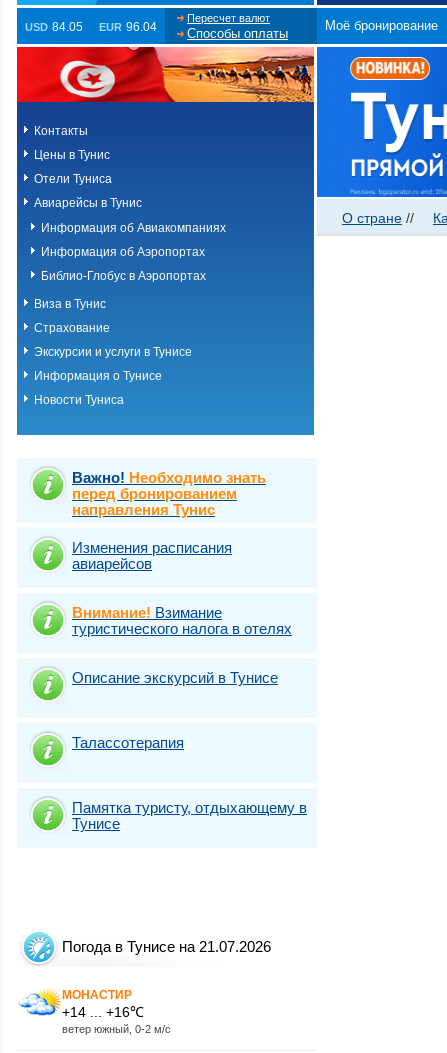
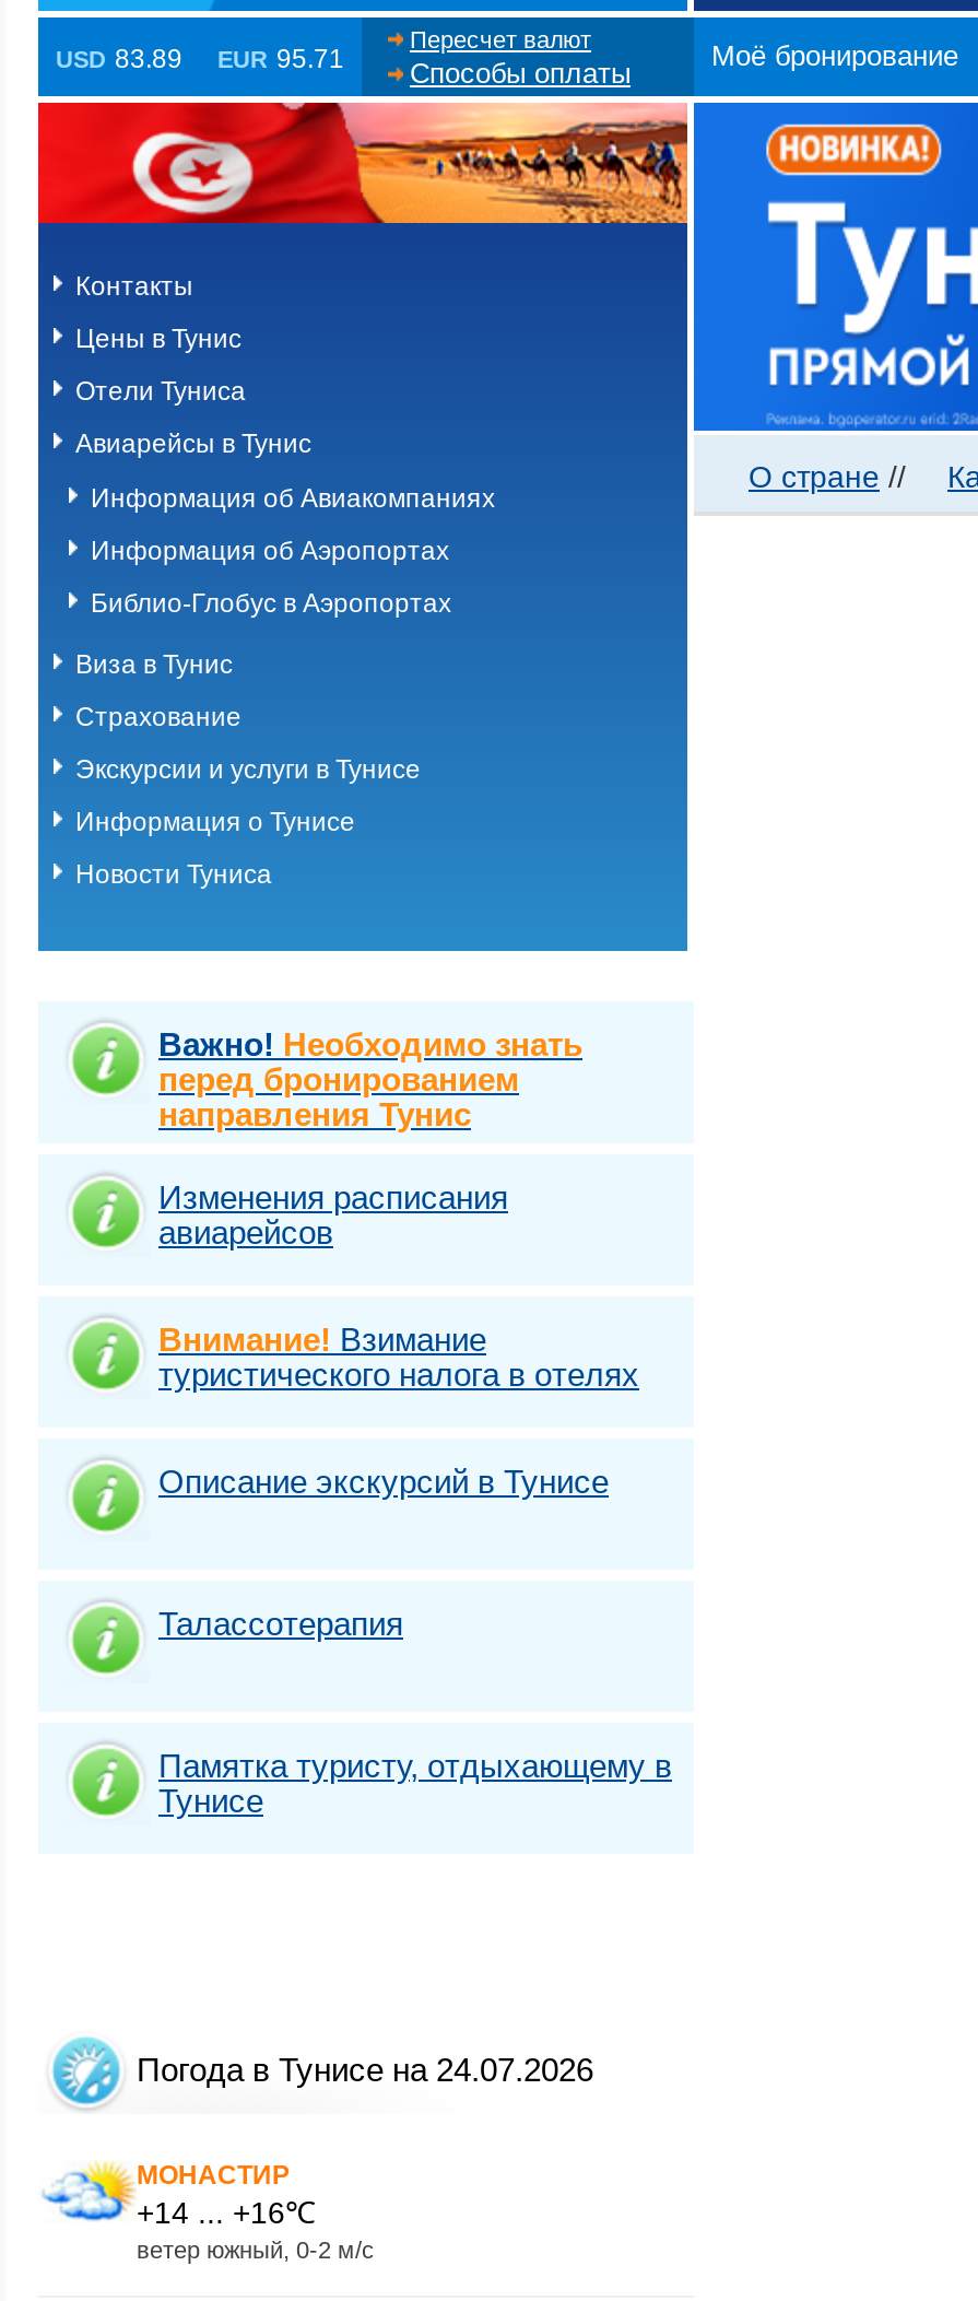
[25,20,83,34] USD 84.05 -> [56,44,182,74] USD 83.89
[99,20,157,34] EUR 96.04 -> [217,44,344,74] EUR 95.71
[62,938,271,955] Погода в Тунисе на 21.07.2026 -> [137,2051,593,2088] Погода в Тунисе на 24.07.2026

